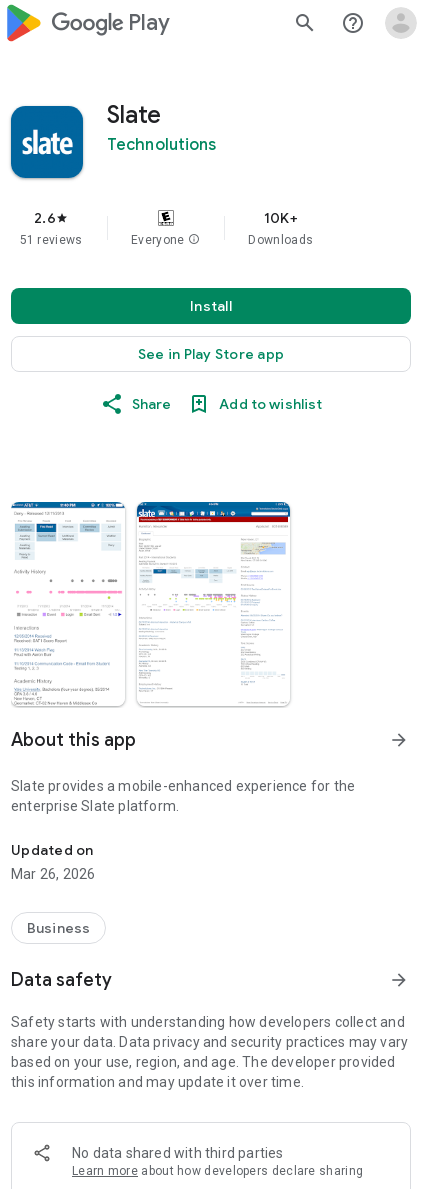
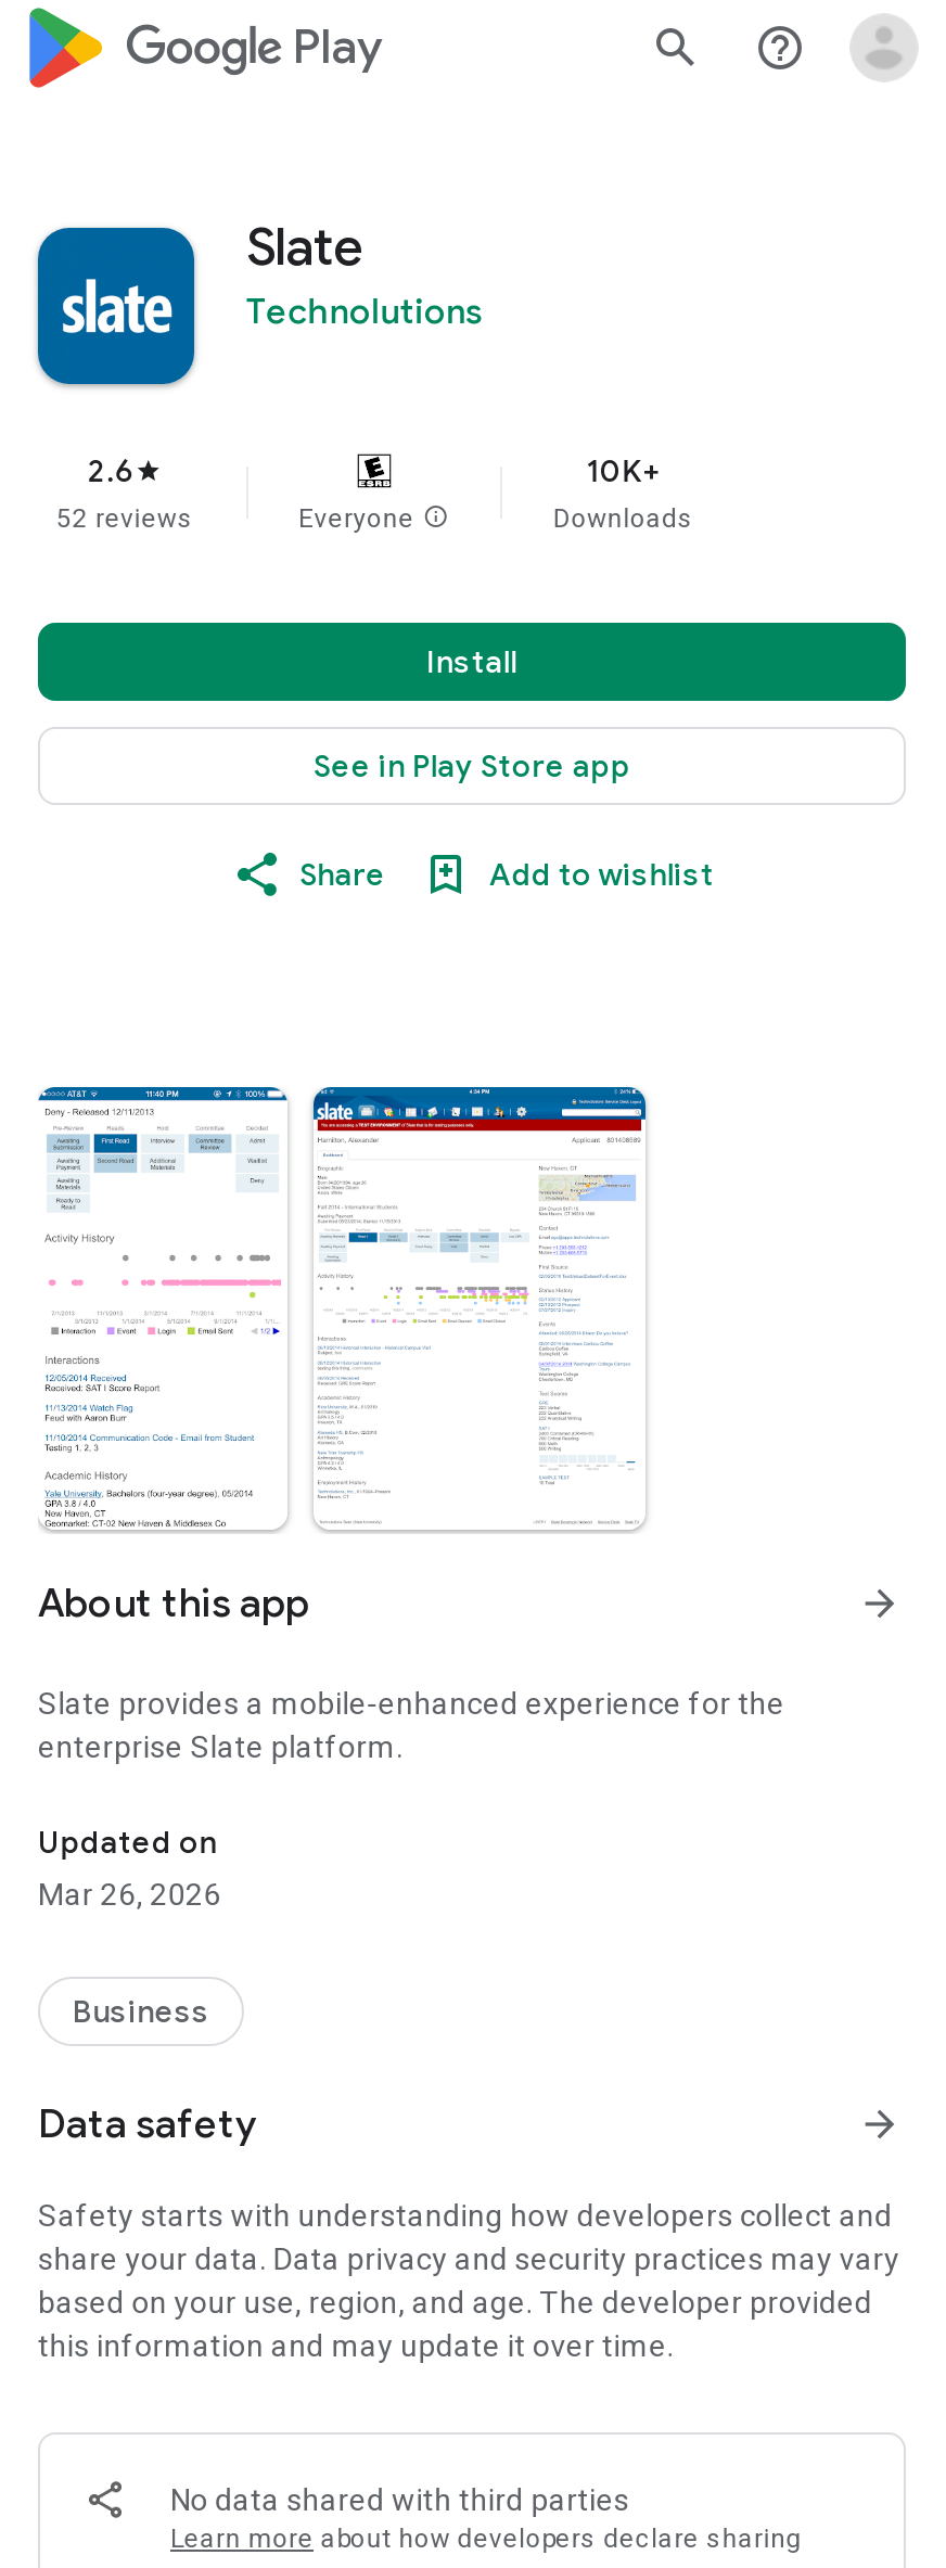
[19,233,82,247] 51 reviews -> [56,503,193,534] 52 reviews

